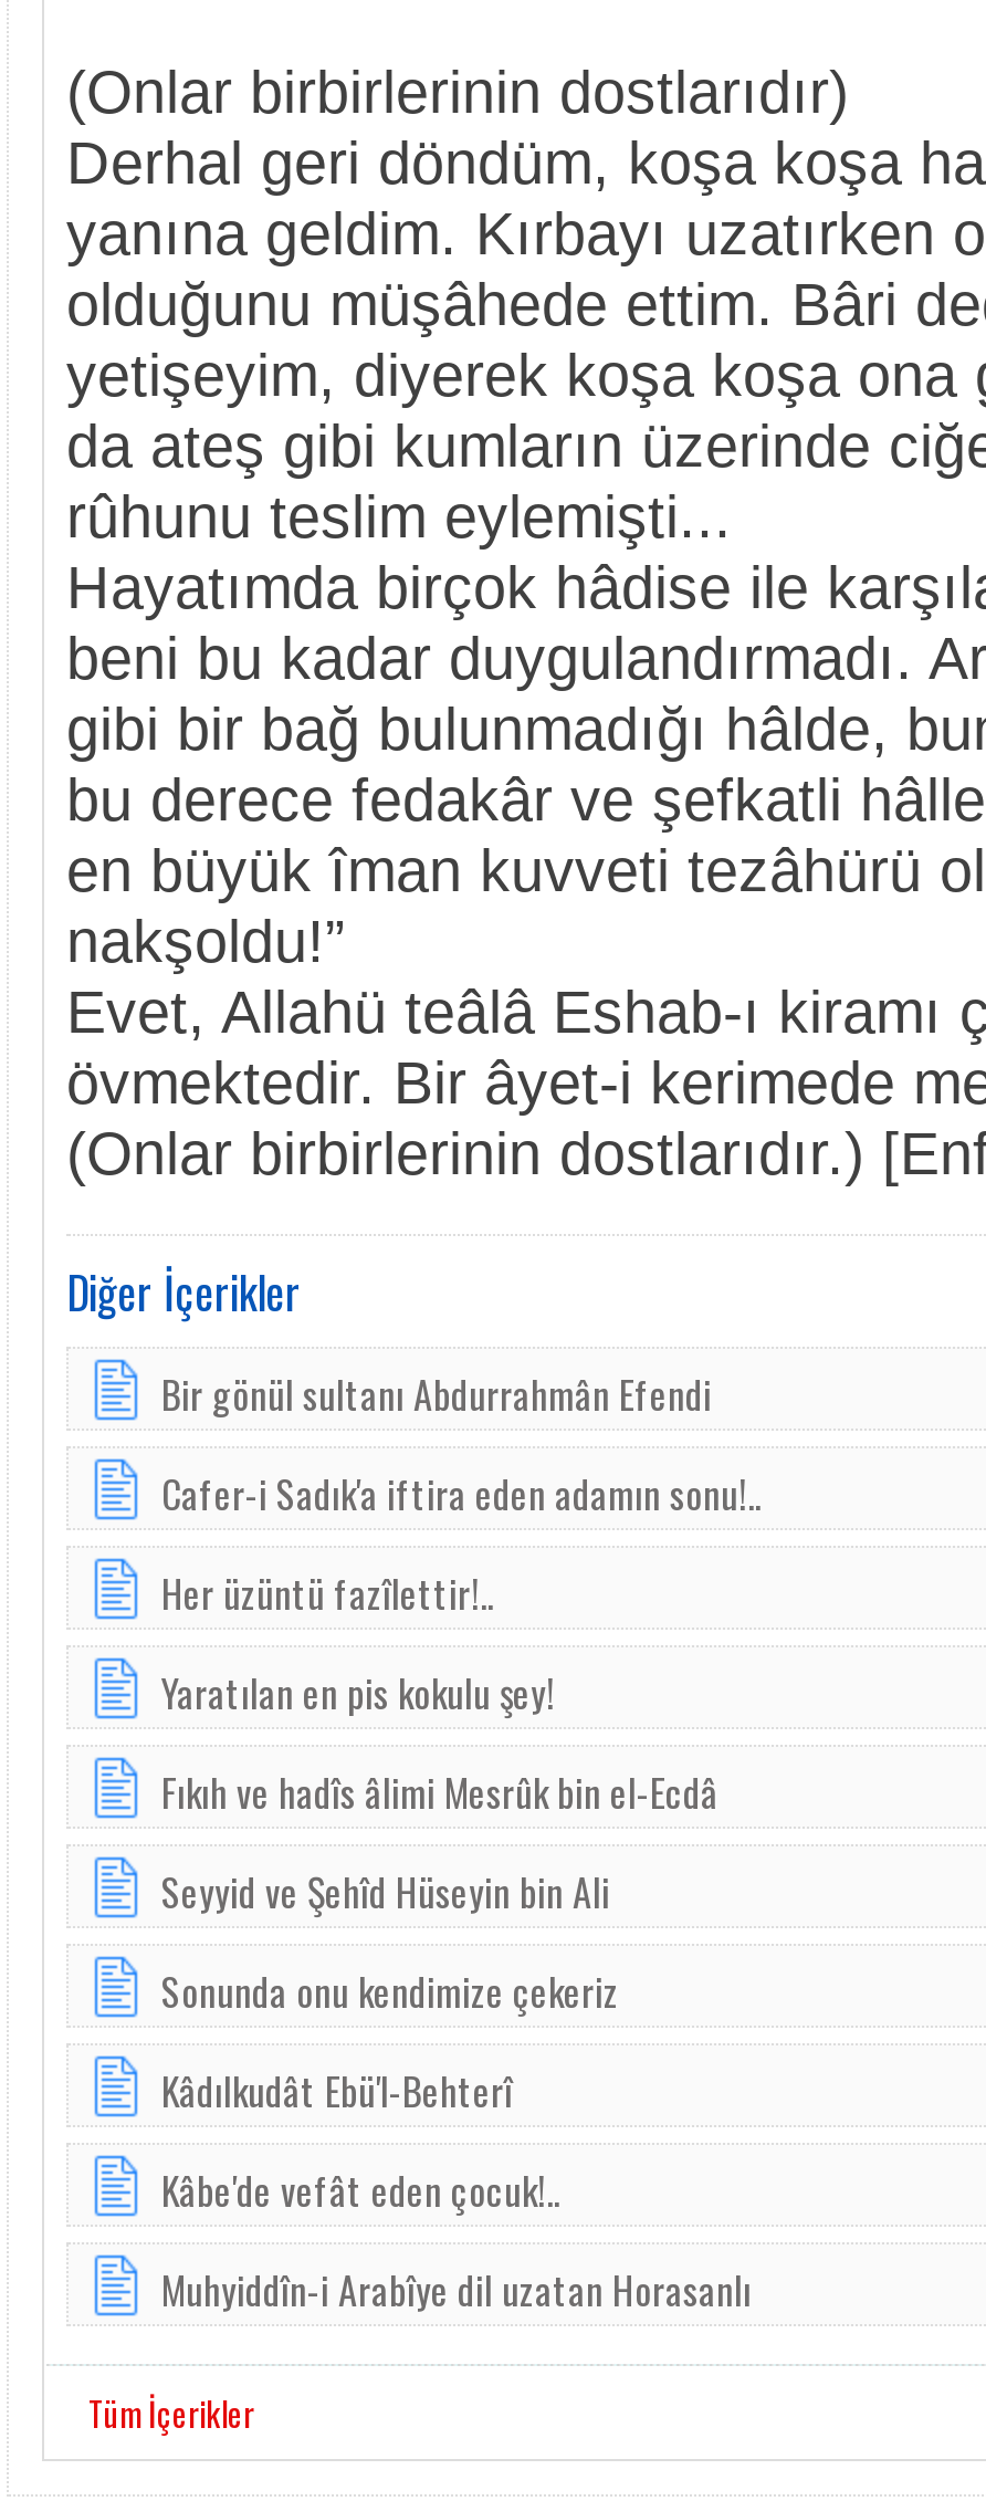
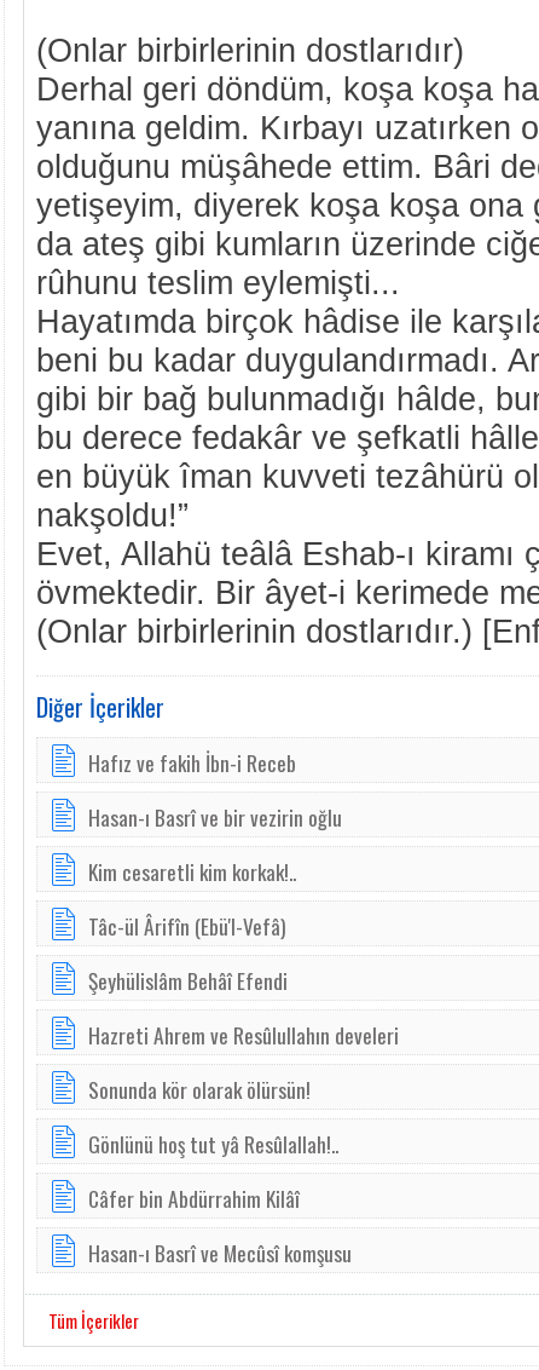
[161,1364,712,1422] Bir gönül sultanı Abdurrahmân Efendi -> [88,747,296,778] Hafız ve fakih İbn-i Receb
[161,1464,761,1521] Cafer-i Sadık'a iftira eden adamın sonu!.. -> [88,801,342,833] Hasan-ı Basrî ve bir vezirin oğlu
[161,1563,493,1621] Her üzüntü fazîlettir!.. -> [88,856,296,887] Kim cesaretli kim korkak!..
[161,1663,555,1720] Yaratılan en pis kokulu şey! -> [88,910,286,942] Tâc-ül Ârifîn (Ebü'l-Vefâ)
[161,1762,718,1820] Fıkıh ve hadîs âlimi Mesrûk bin el-Ecdâ -> [88,965,288,996] Şeyhülislâm Behâî Efendi
[161,1862,610,1919] Seyyid ve Şehîd Hüseyin bin Ali -> [88,1019,399,1050] Hazreti Ahrem ve Resûlullahın develeri
[161,1961,619,2019] Sonunda onu kendimize çekeriz -> [88,1073,311,1105] Sonunda kör olarak ölürsün!
[161,2061,513,2118] Kâdılkudât Ebü'l-Behterî -> [88,1128,338,1159] Gönlünü hoş tut yâ Resûlallah!..
[161,2160,559,2218] Kâbe'de vefât eden çocuk!.. -> [88,1182,300,1214] Câfer bin Abdürrahim Kilâî
[161,2260,752,2317] Muhyiddîn-i Arabîye dil uzatan Horasanlı -> [88,1237,352,1268] Hasan-ı Basrî ve Mecûsî komşusu

